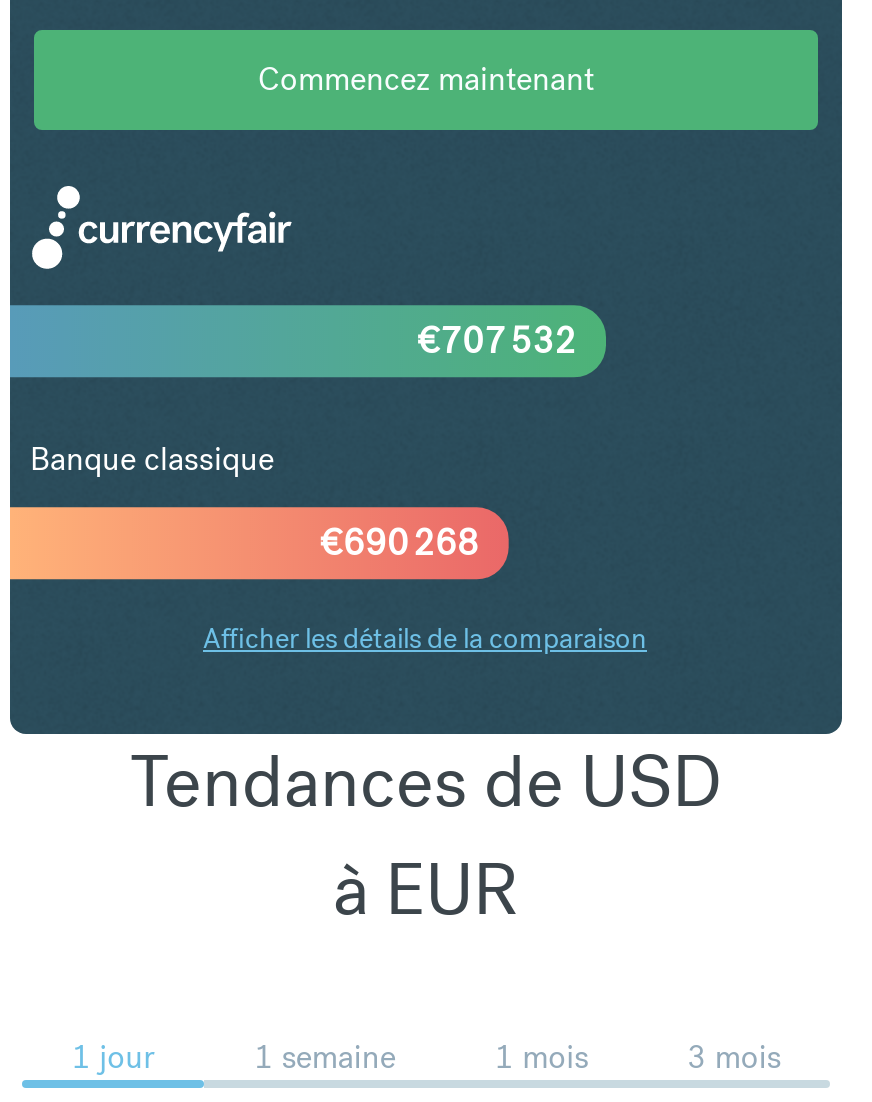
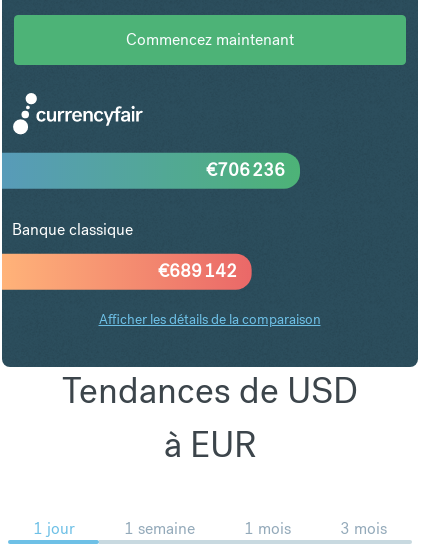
[417,317,576,363] €707 532 -> [206,158,285,181] €706 236
[320,519,479,565] €690 268 -> [158,259,237,282] €689 142

